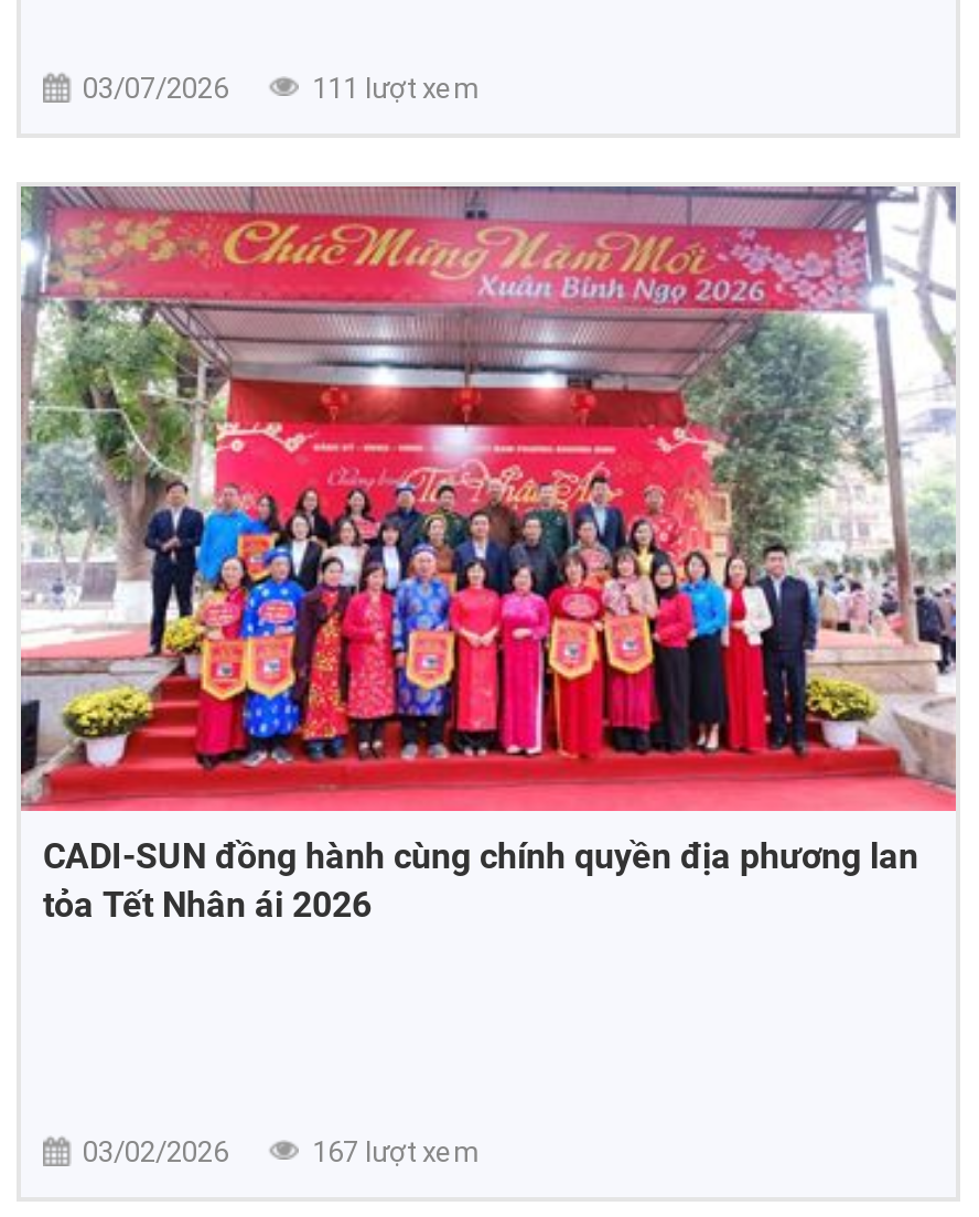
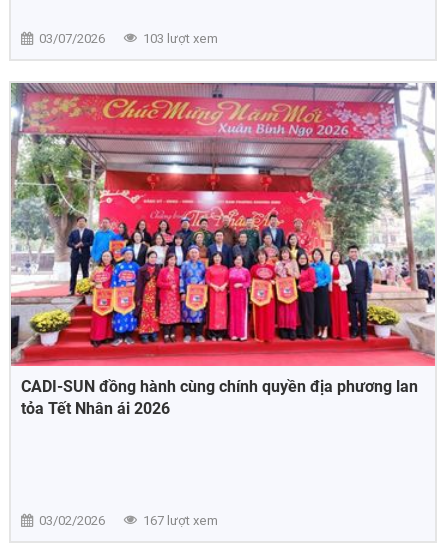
[312,72,477,105] 111 lượt xem -> [143,31,218,46] 103 lượt xem

